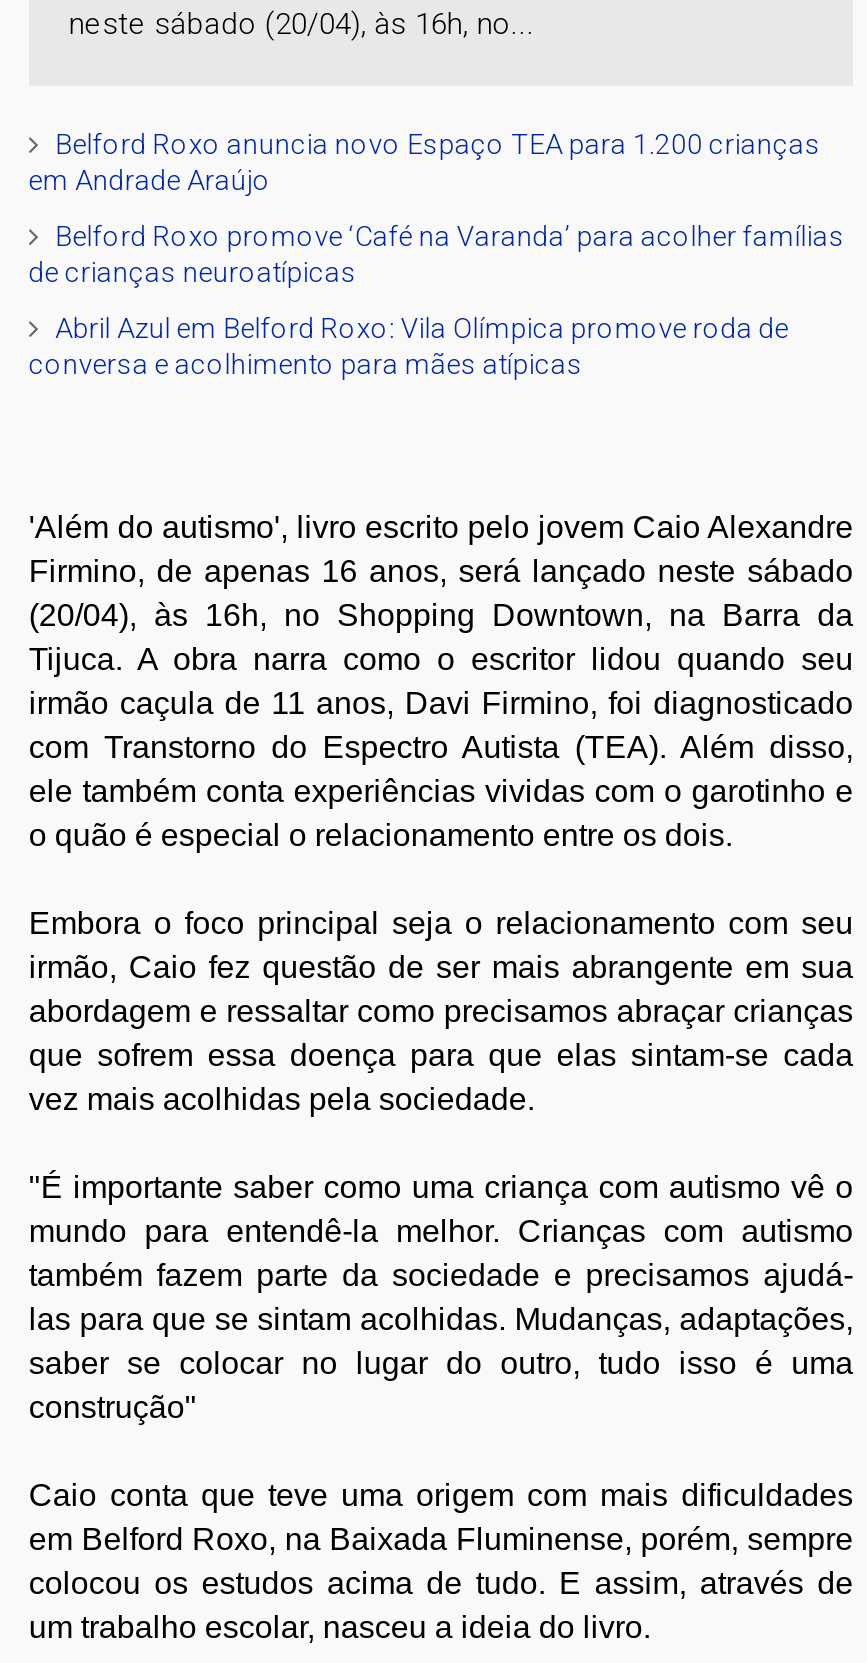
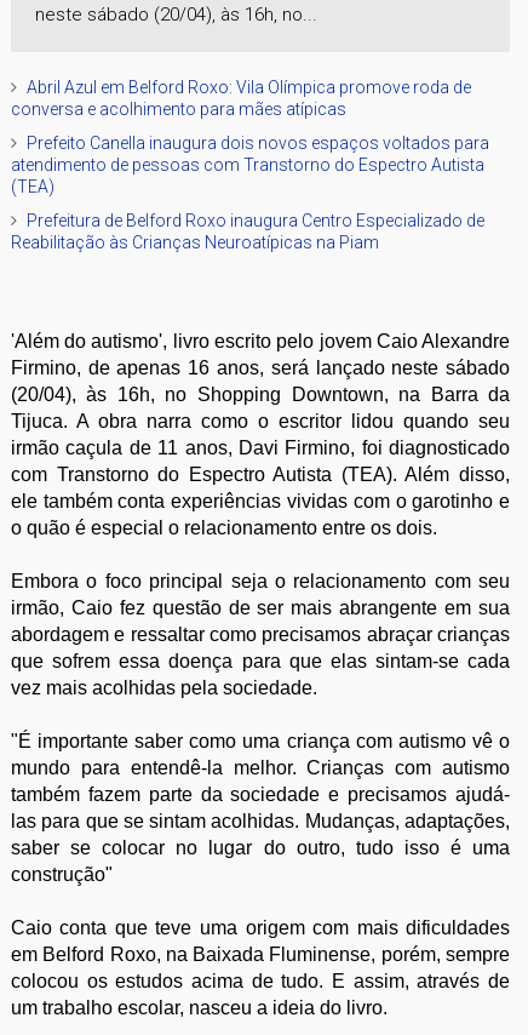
[29,127,845,287] Belford Roxo anuncia novo Espaço TEA para 1.200 crianças | em Andrade Araújo | Belford Roxo promove ‘Café na Varanda’ para acolher famílias | de crianças neuroatípicas -> none
moved [29,311,789,379] -> [11,77,471,118]: Abril Azul em Belford Roxo: Vila Olímpica promove roda de | conversa e acolhimento para mães atípicas
none -> [11,133,489,252] Prefeito Canella inaugura dois novos espaços voltados para | atendimento de pessoas com Transtorno do Espectro Autista | (TEA) | Prefeitura de Belford Roxo inaugura Centro Especializado de | Reabilitação às Crianças Neuroatípicas na Piam

